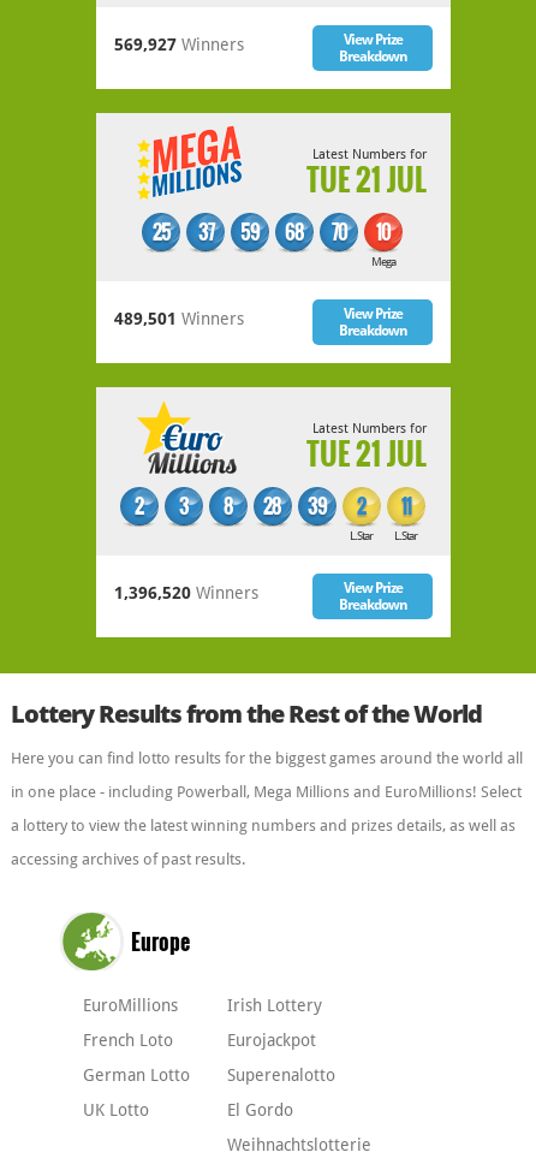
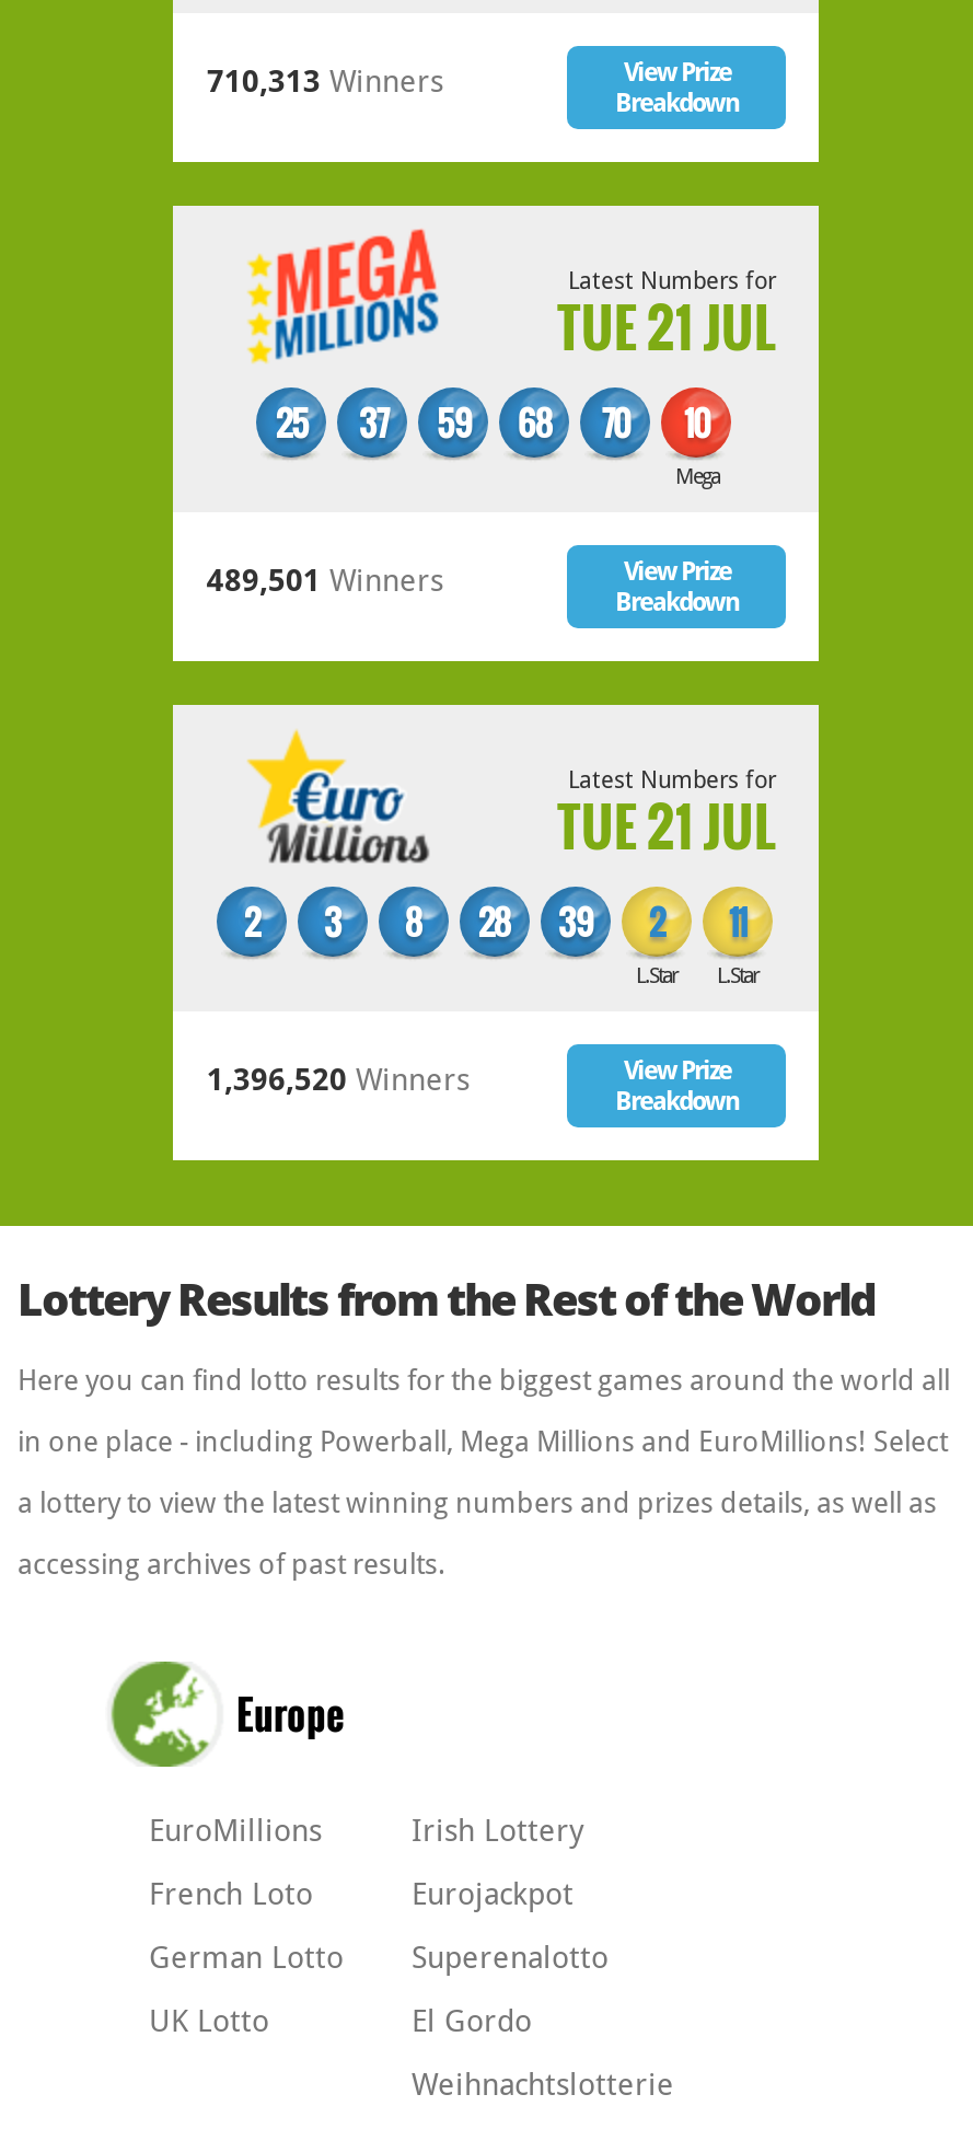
[115,34,245,54] 569,927 Winners -> [207,62,443,97] 710,313 Winners

